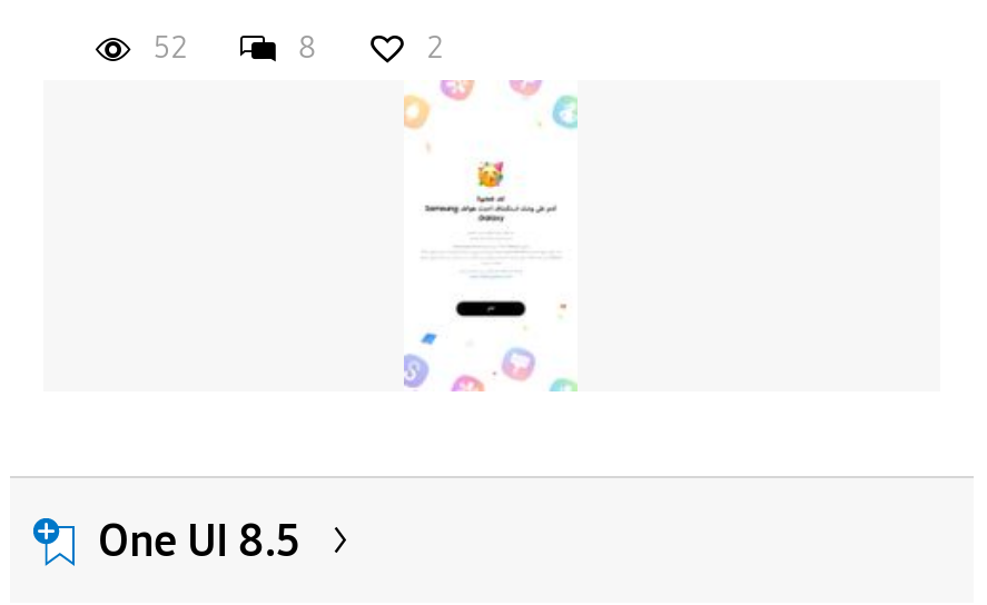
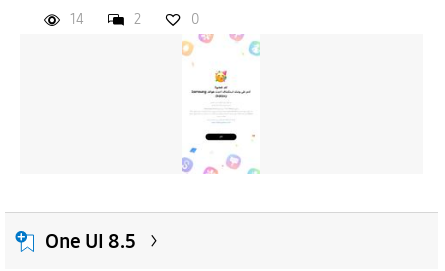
[154,30,316,67] 52 | 8 -> [69,11,83,28] 14
none -> [190,11,198,28] 0

